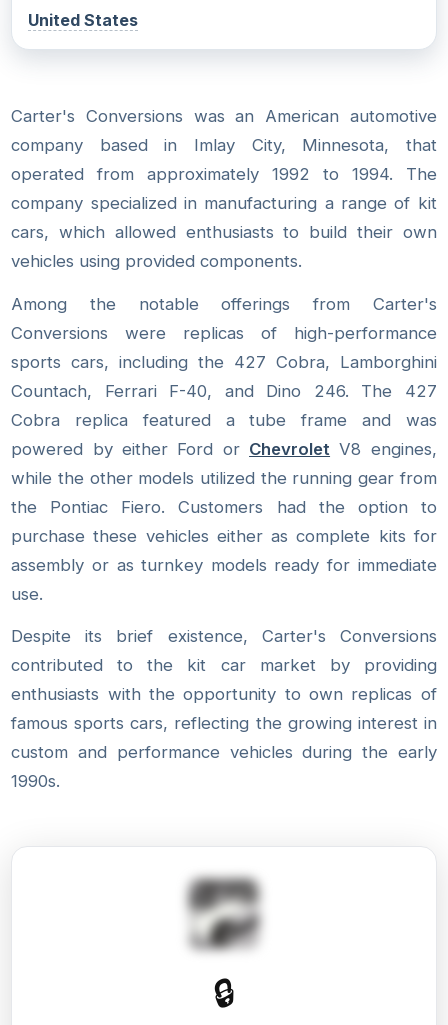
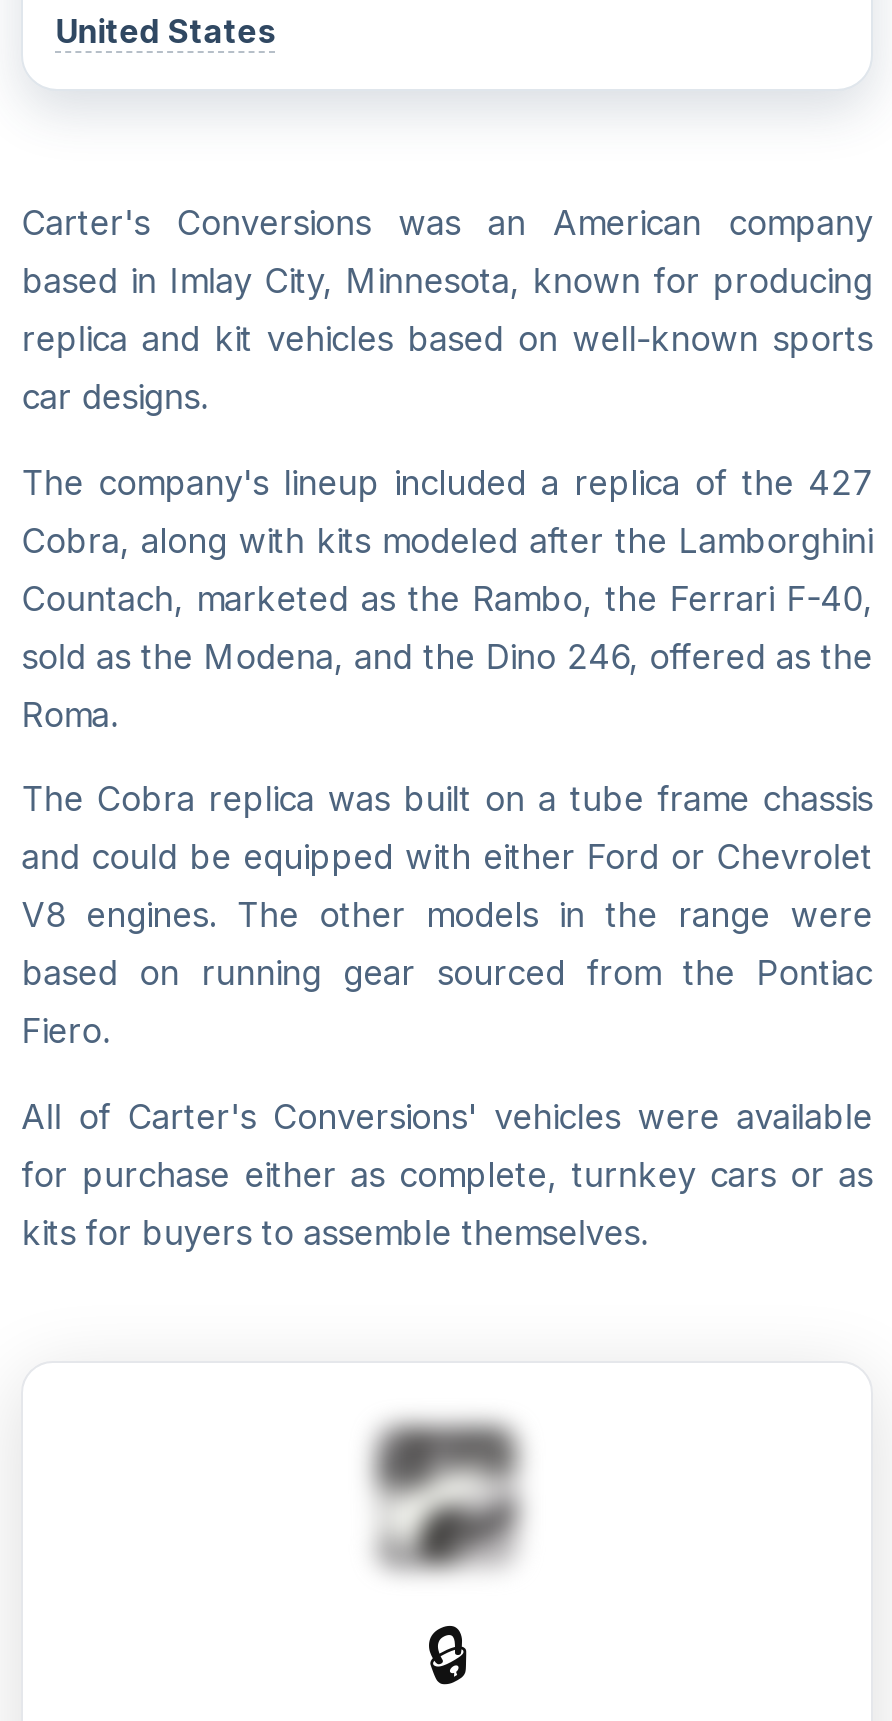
[11,106,437,791] Carter's Conversions was an American automotive | company based in Imlay City, Minnesota, that | operated from approximately 1992 to 1994. The | company specialized in manufacturing a range of kit | cars, which allowed enthusiasts to build their own | vehicles using provided components. | Among the notable offerings from Carter's | Conversions were replicas of high-performance | sports cars, including the 427 Cobra, Lamborghini | Countach, Ferrari F-40, and Dino 246. The 427 | Cobra replica featured a tube frame and was | powered by either Ford or Chevrolet V8 engines, | while the other models utilized the running gear from | the Pontiac Fiero. Customers had the option to | purchase these vehicles either as complete kits for | assembly or as turnkey models ready for immediate | use. | Despite its brief existence, Carter's Conversions | contributed to the kit car market by providing | enthusiasts with the opportunity to own replicas of | famous sports cars, reflecting the growing interest in | custom and performance vehicles during the early | 1990s. -> [21,203,873,1253] Carter's Conversions was an American company | based in Imlay City, Minnesota, known for producing | replica and kit vehicles based on well-known sports | car designs. | The company's lineup included a replica of the 427 | Cobra, along with kits modeled after the Lamborghini | Countach, marketed as the Rambo, the Ferrari F-40, | sold as the Modena, and the Dino 246, offered as the | Roma. | The Cobra replica was built on a tube frame chassis | and could be equipped with either Ford or Chevrolet | V8 engines. The other models in the range were | based on running gear sourced from the Pontiac | Fiero. | All of Carter's Conversions' vehicles were available | for purchase either as complete, turnkey cars or as | kits for buyers to assemble themselves.

